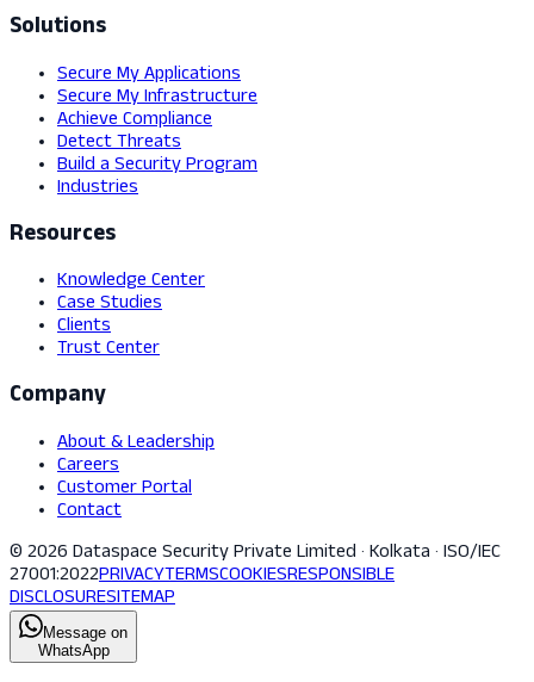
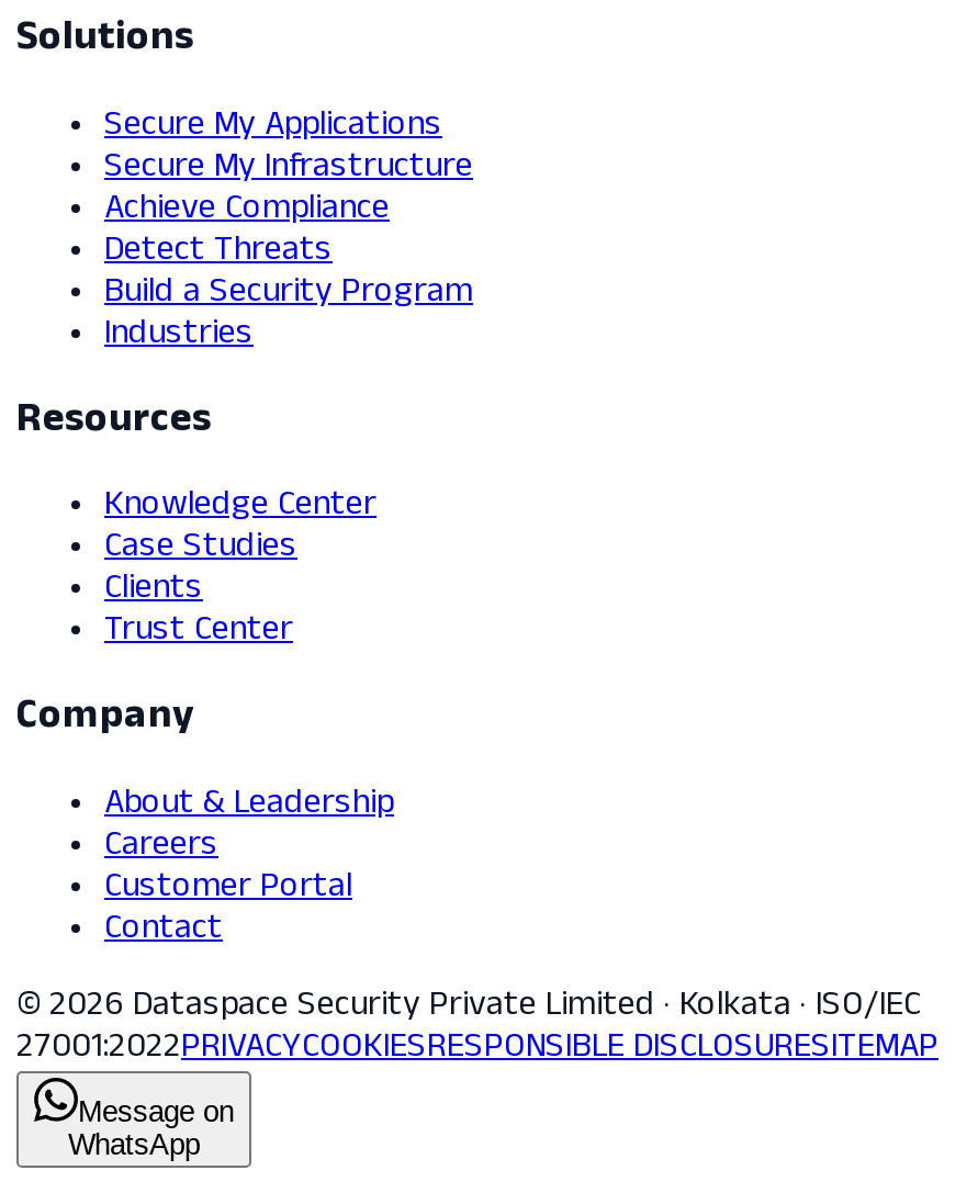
[10,565,395,610] 27001:2022PRIVACYTERMSCOOKIESRESPONSIBLE | DISCLOSURESITEMAP -> [16,1029,938,1071] 27001:2022PRIVACYCOOKIESRESPONSIBLE DISCLOSURESITEMAP

